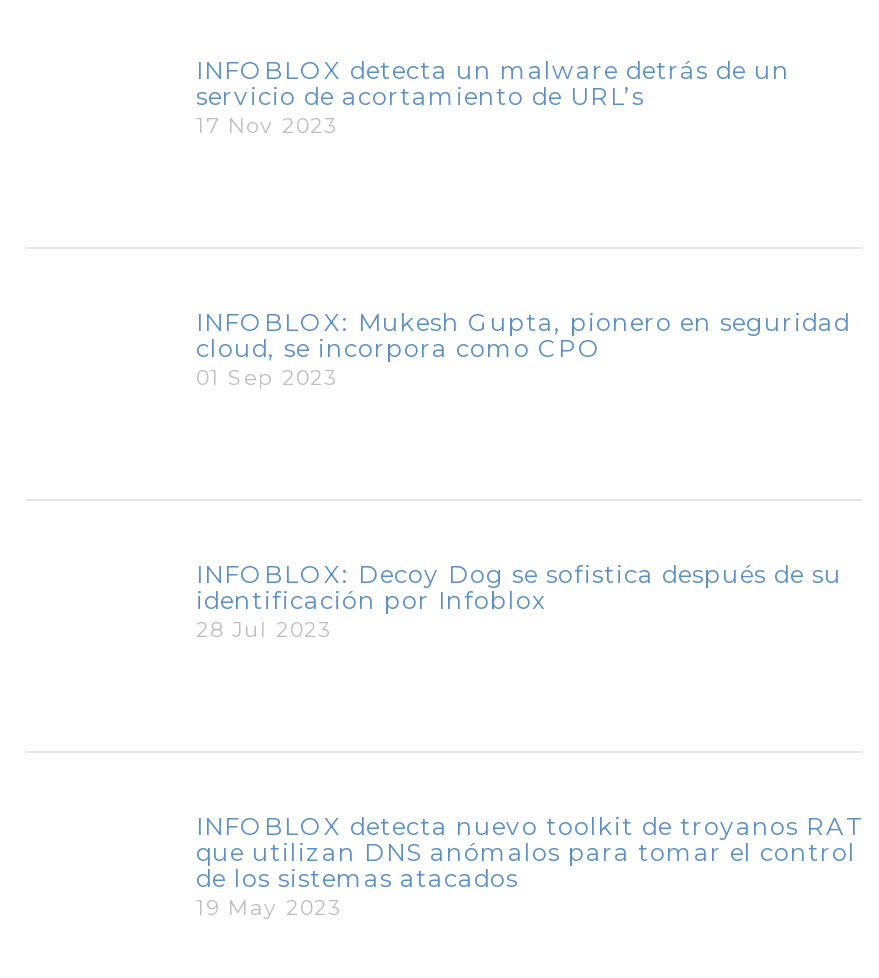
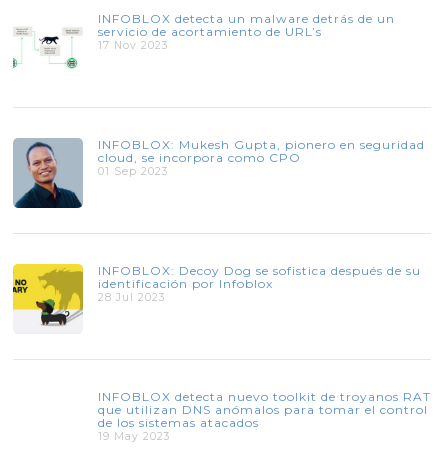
none -> [12,27,81,69] [image]
none -> [12,137,84,209] [image]
none -> [12,263,84,327] [image]

